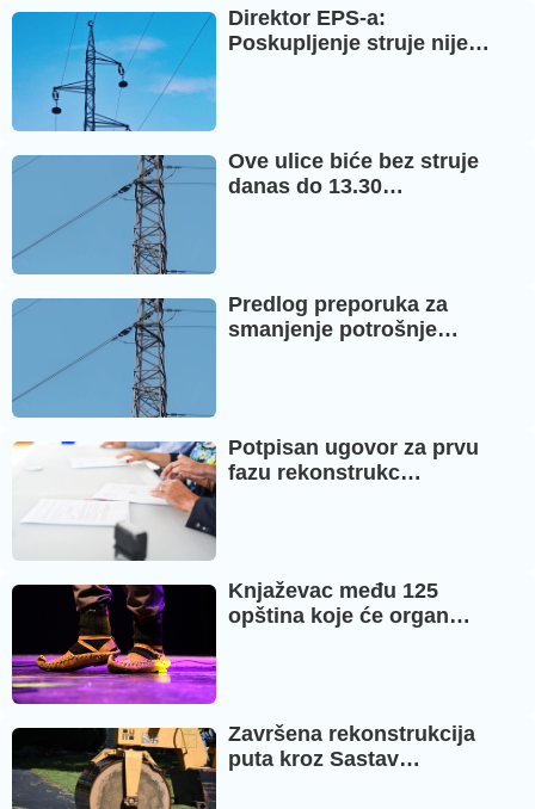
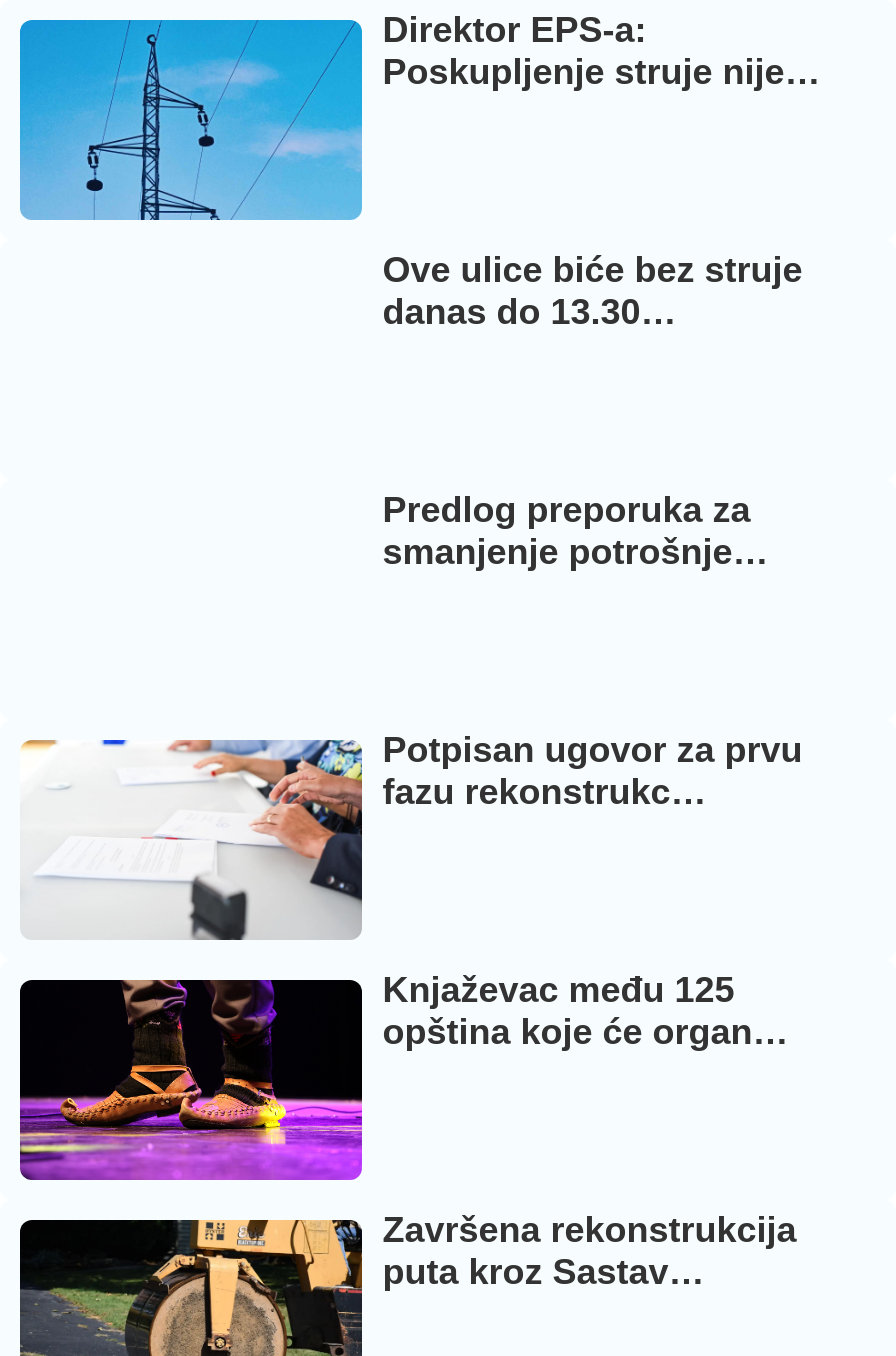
[11,154,217,276] [image] -> none
[11,297,217,419] [image] -> none

